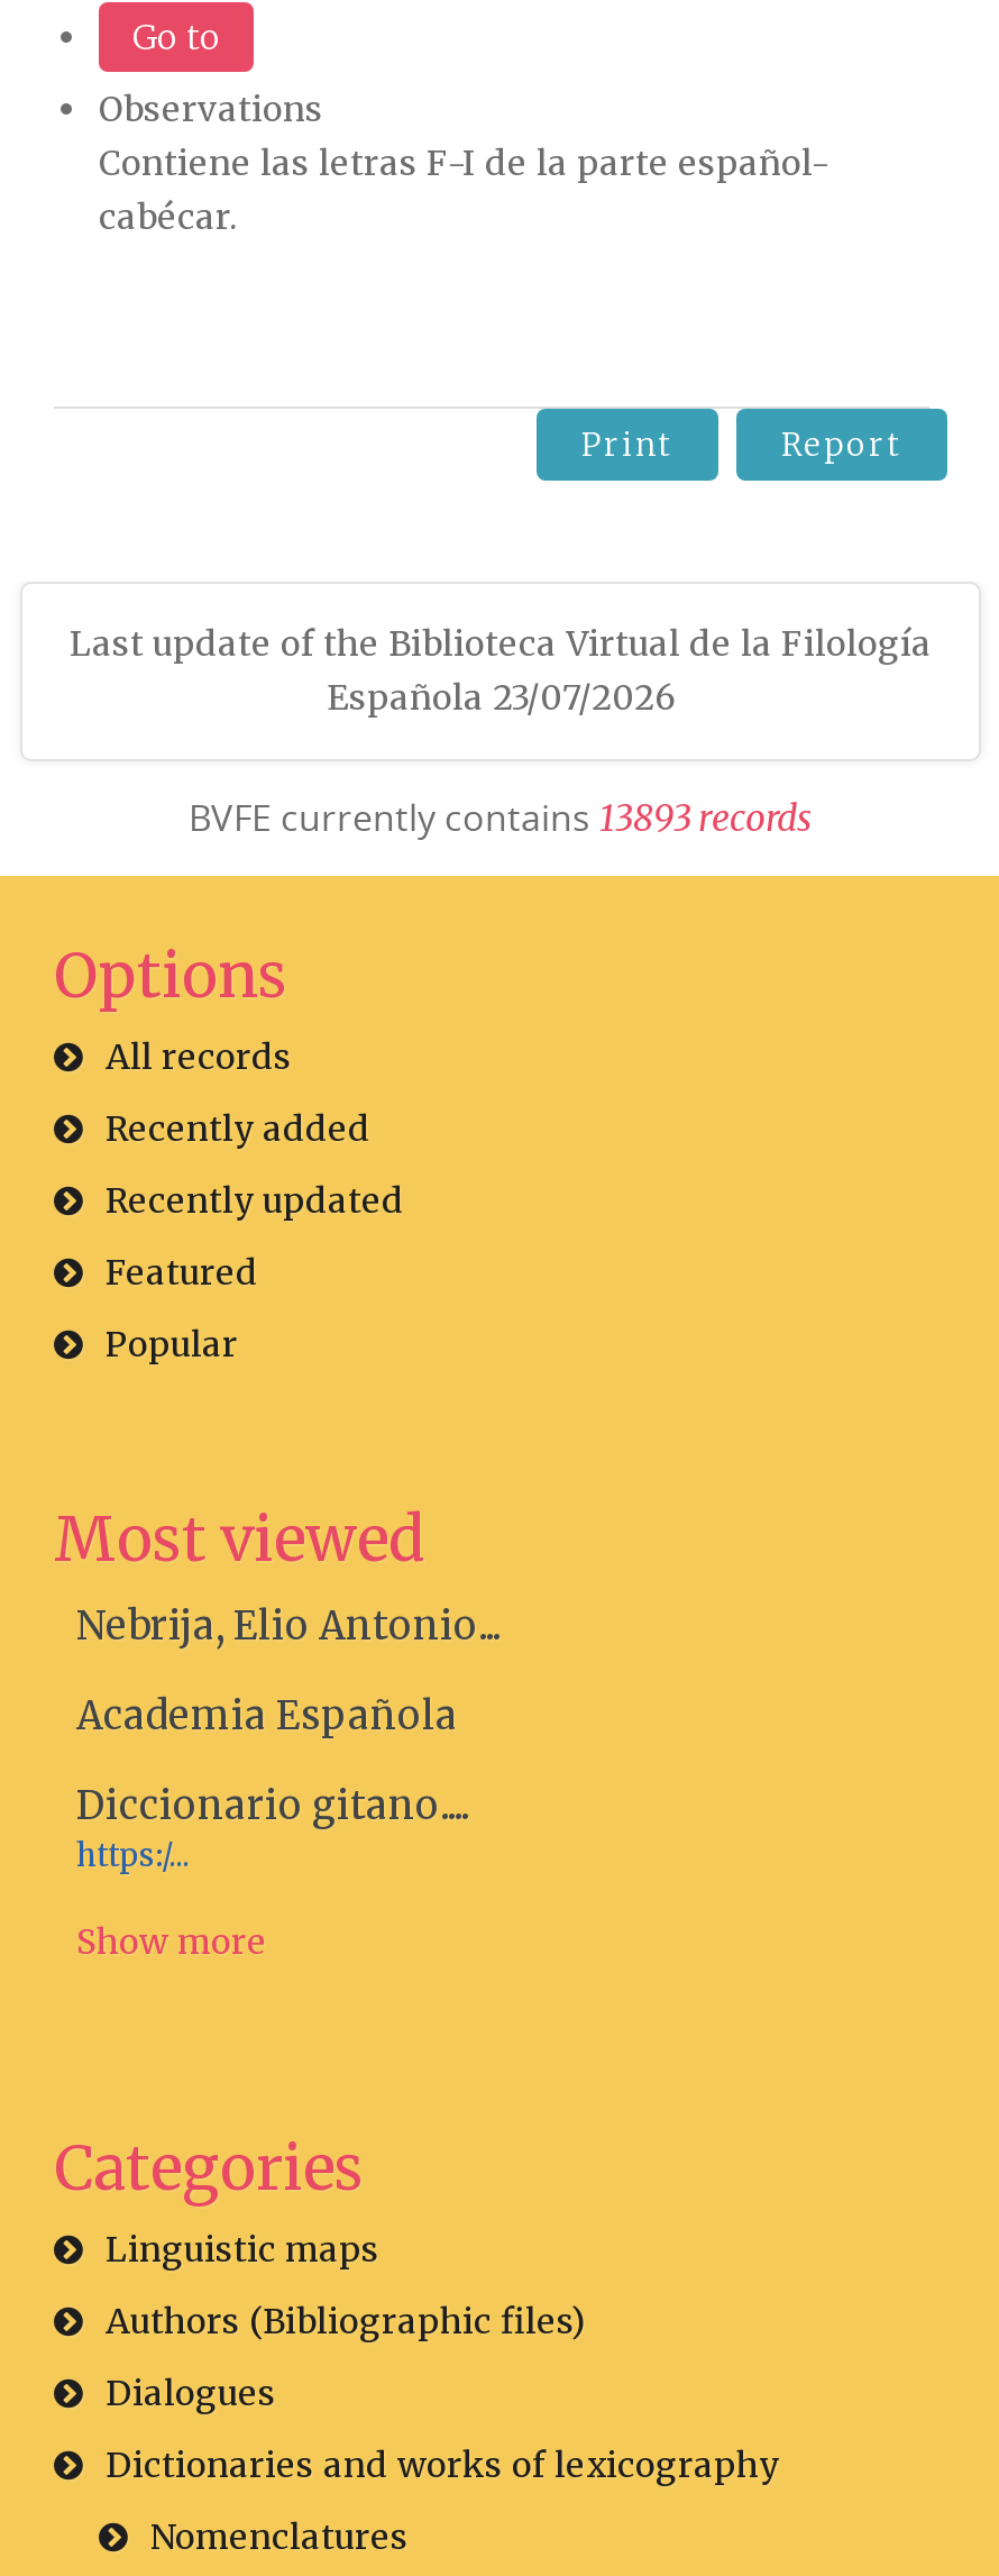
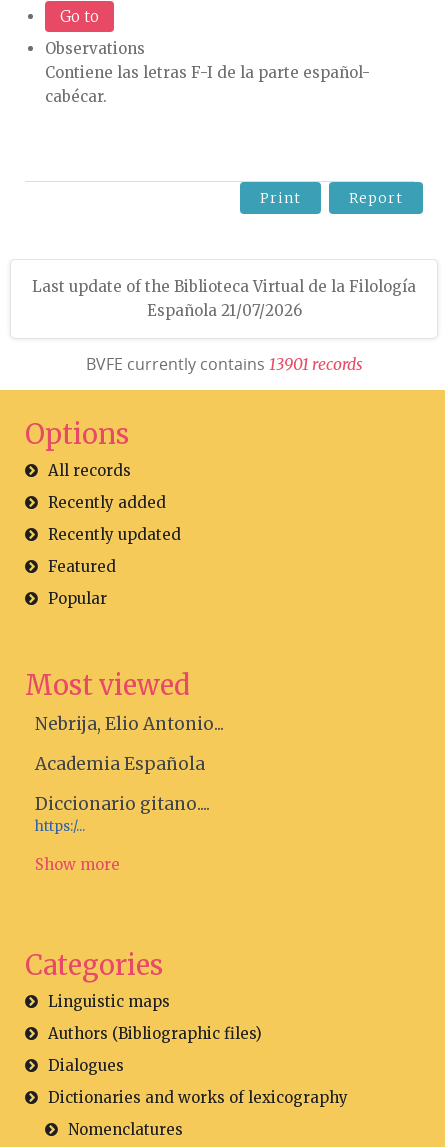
[327,676,675,719] Española 23/07/2026 -> [146,301,301,320] Española 21/07/2026
[189,793,813,842] BVFE currently contains 13893 r ecords -> [85,353,362,375] BVFE currently contains 13901 r ecords

